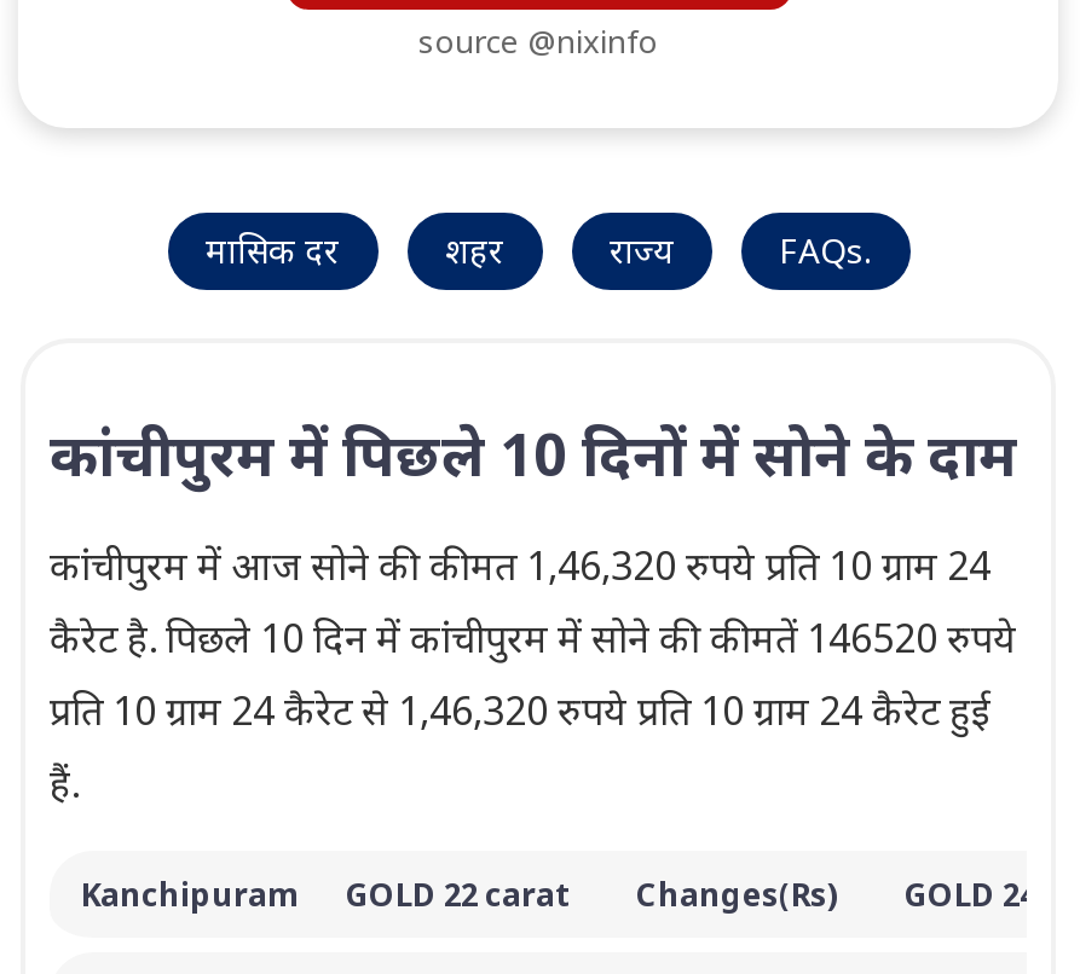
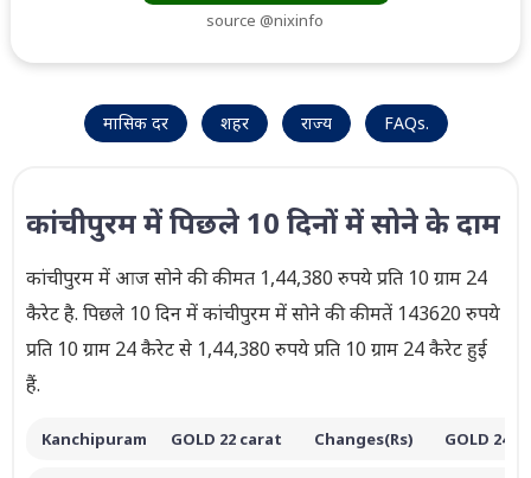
[50,539,991,592] कांचीपुरम में आज सोने की कीमत 1,46,320 रुपये प्रति 10 ग्राम 24 -> [26,265,487,291] कांचीपुरम में आज सोने की कीमत 1,44,380 रुपये प्रति 10 ग्राम 24
[50,611,1017,665] कैरेट है. पिछले 10 दिन में कांचीपुरम में सोने की कीमतें 146520 रुपये -> [26,300,500,326] कैरेट है. पिछले 10 दिन में कांचीपुरम में सोने की कीमतें 143620 रुपये
[50,684,991,737] प्रति 10 ग्राम 24 कैरेट से 1,46,320 रुपये प्रति 10 ग्राम 24 कैरेट हुई -> [26,336,487,362] प्रति 10 ग्राम 24 कैरेट से 1,44,380 रुपये प्रति 10 ग्राम 24 कैरेट हुई

